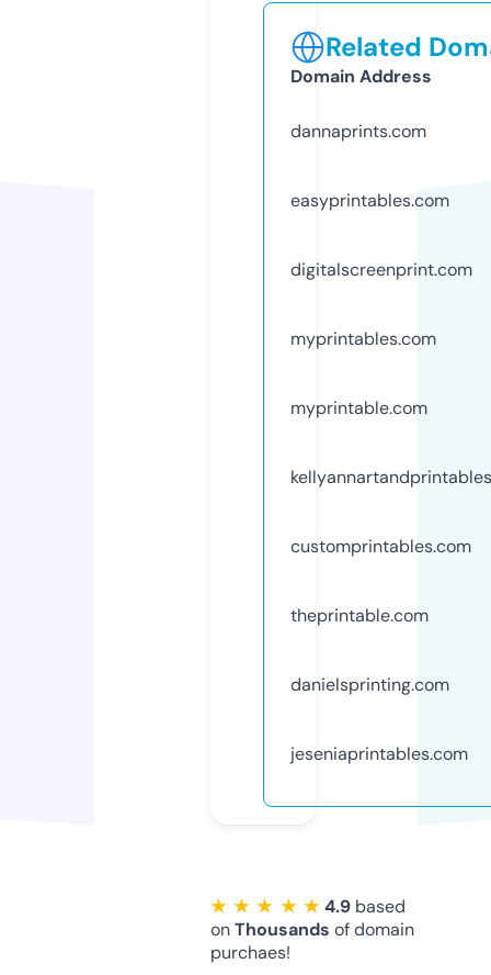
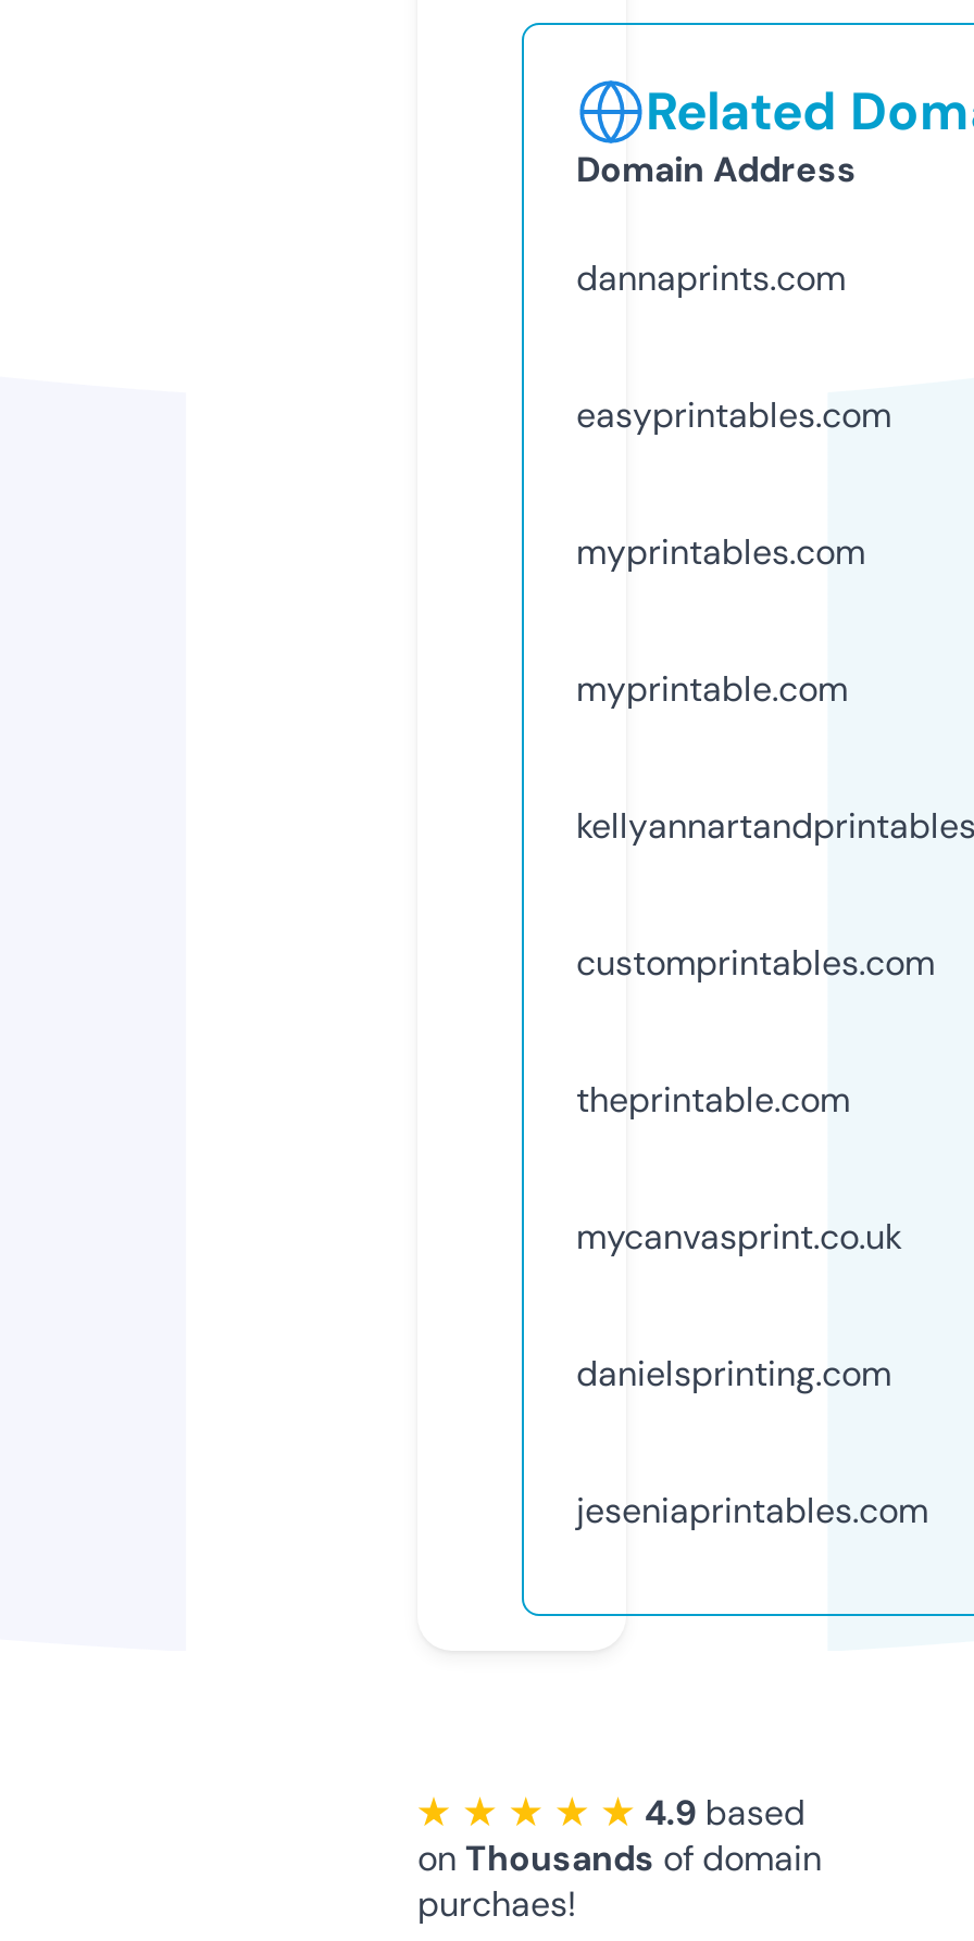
[290,258,472,281] digitalscreenprint.com -> none
moved [290,327,471,627] -> [576,529,935,1122]: myprintables.com | myprintable.com | customprintables.com | theprintable.com
none -> [576,1214,902,1259] mycanvasprint.co.uk

